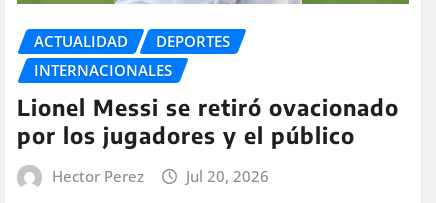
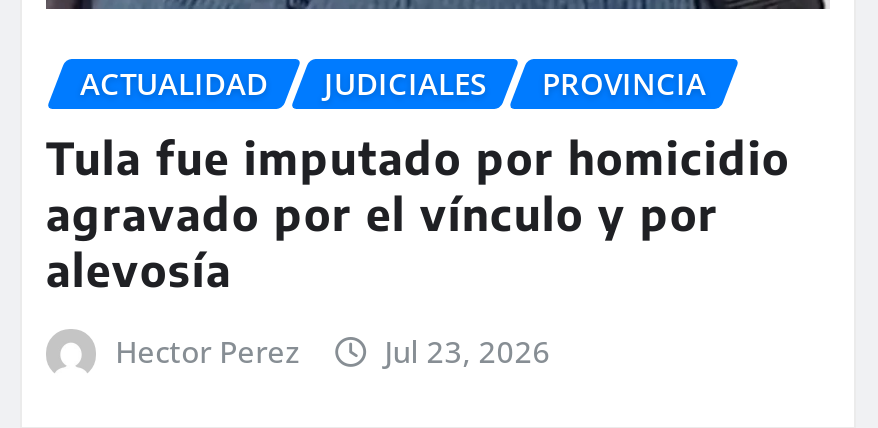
[17,31,399,149] DEPORTES | INTERNACIONALES | Lionel Messi se retiró ovacionado | por los jugadores y el público -> [46,63,790,296] JUDICIALES | PROVINCIA | Tula fue imputado por homicidio | agravado por el vínculo y por | alevosía
[186,166,269,186] Jul 20, 2026 -> [384,330,550,370] Jul 23, 2026

